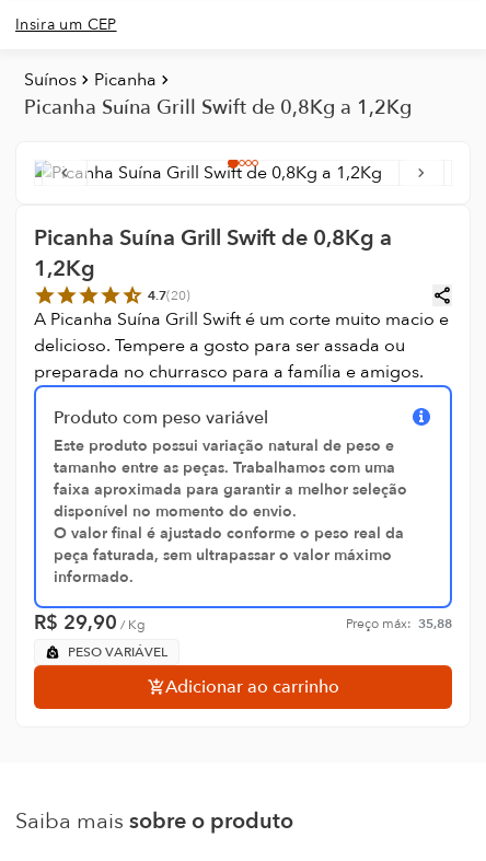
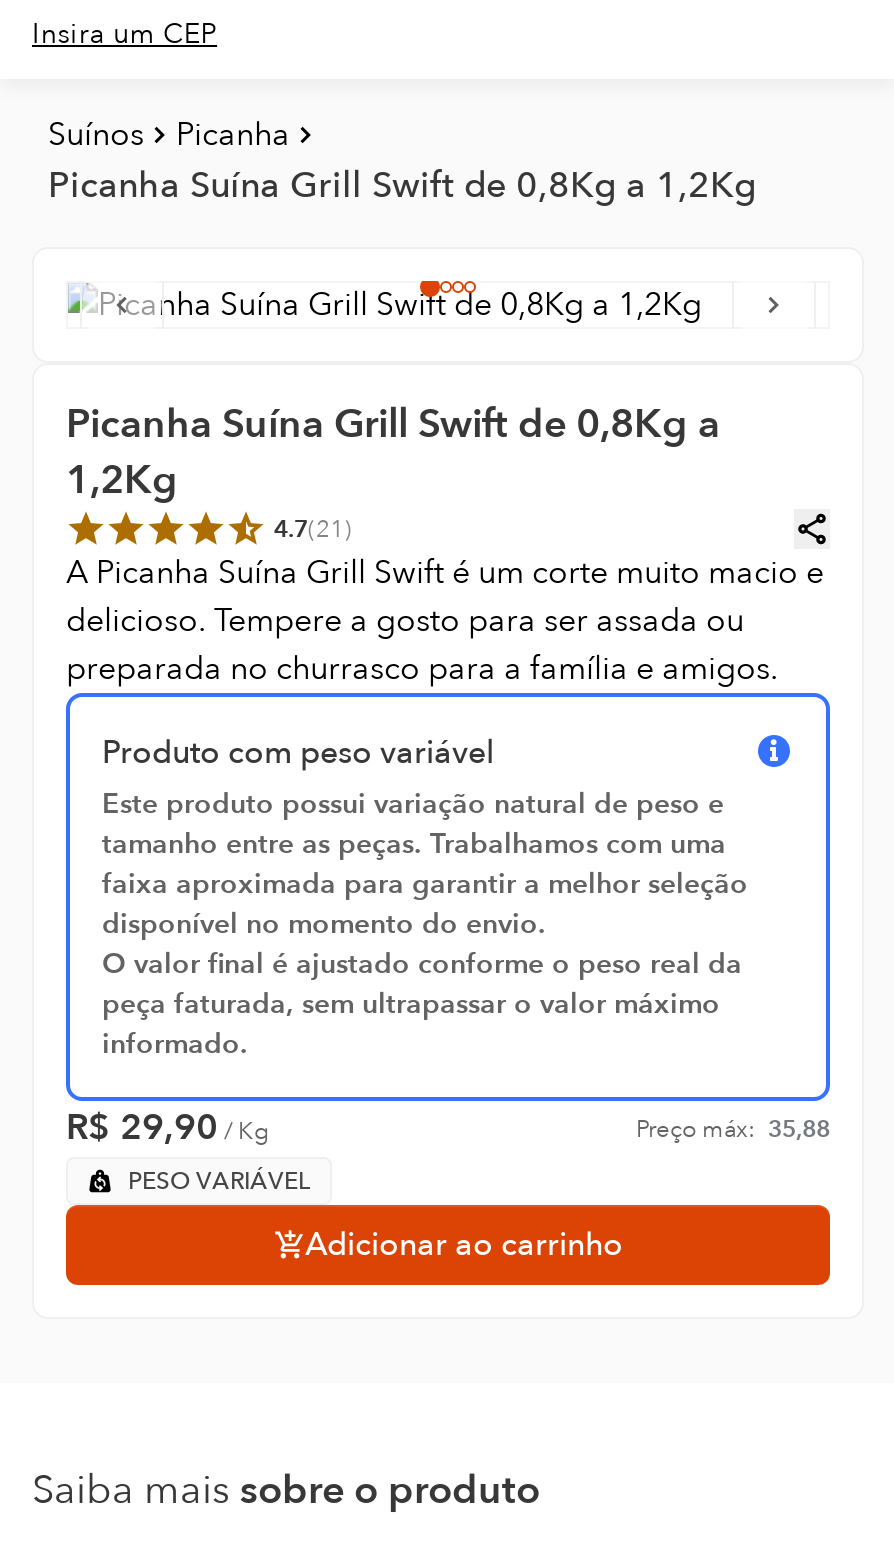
[148,287,190,304] 4.7(20) -> [274,513,352,545] 4.7(21)

